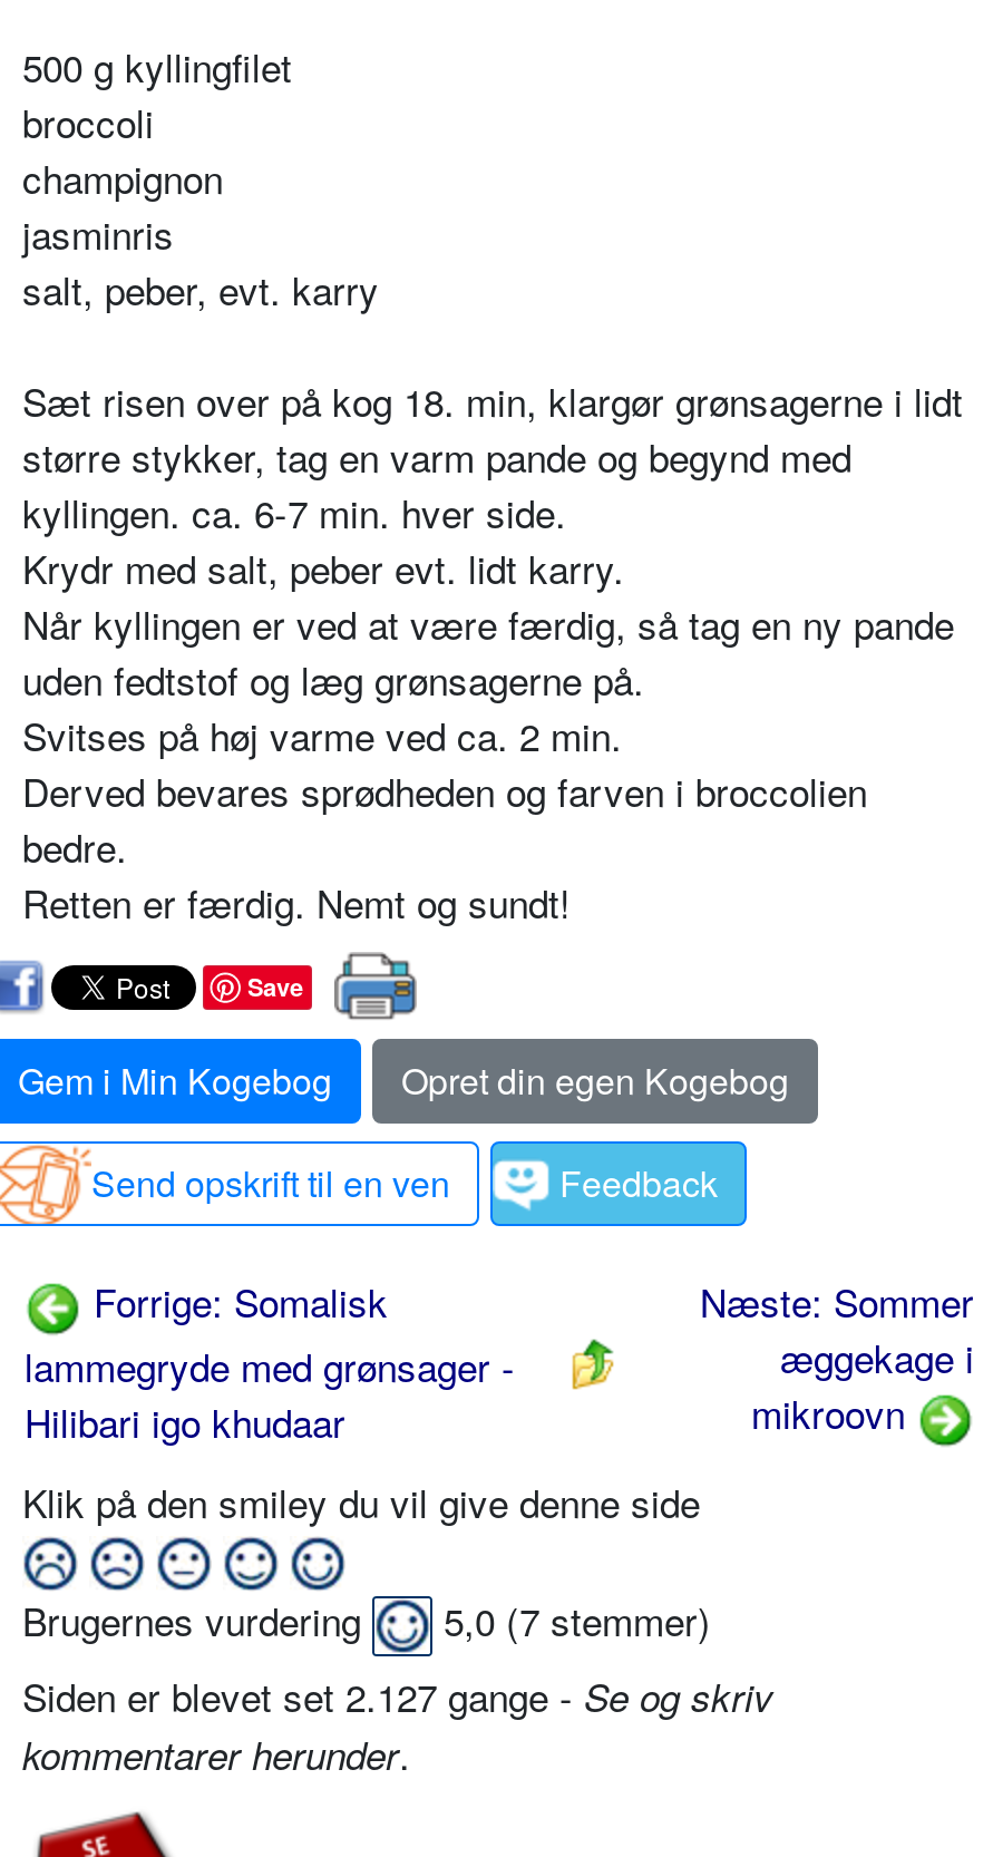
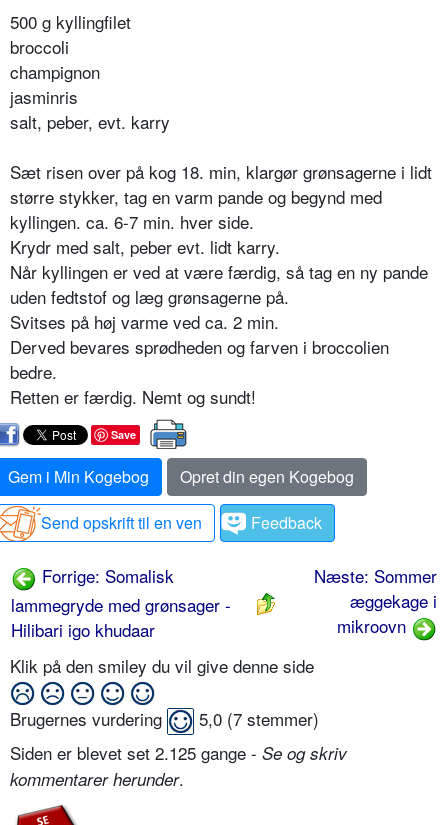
[22,1668,773,1724] Siden er blevet set 2.127 gange - Se og skriv -> [10,740,347,765] Siden er blevet set 2.125 gange - Se og skriv

